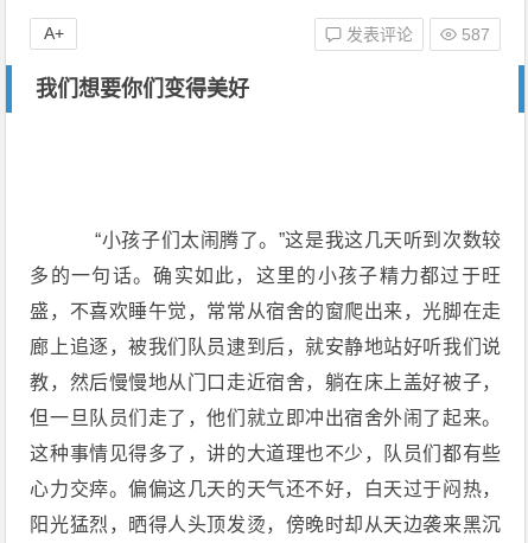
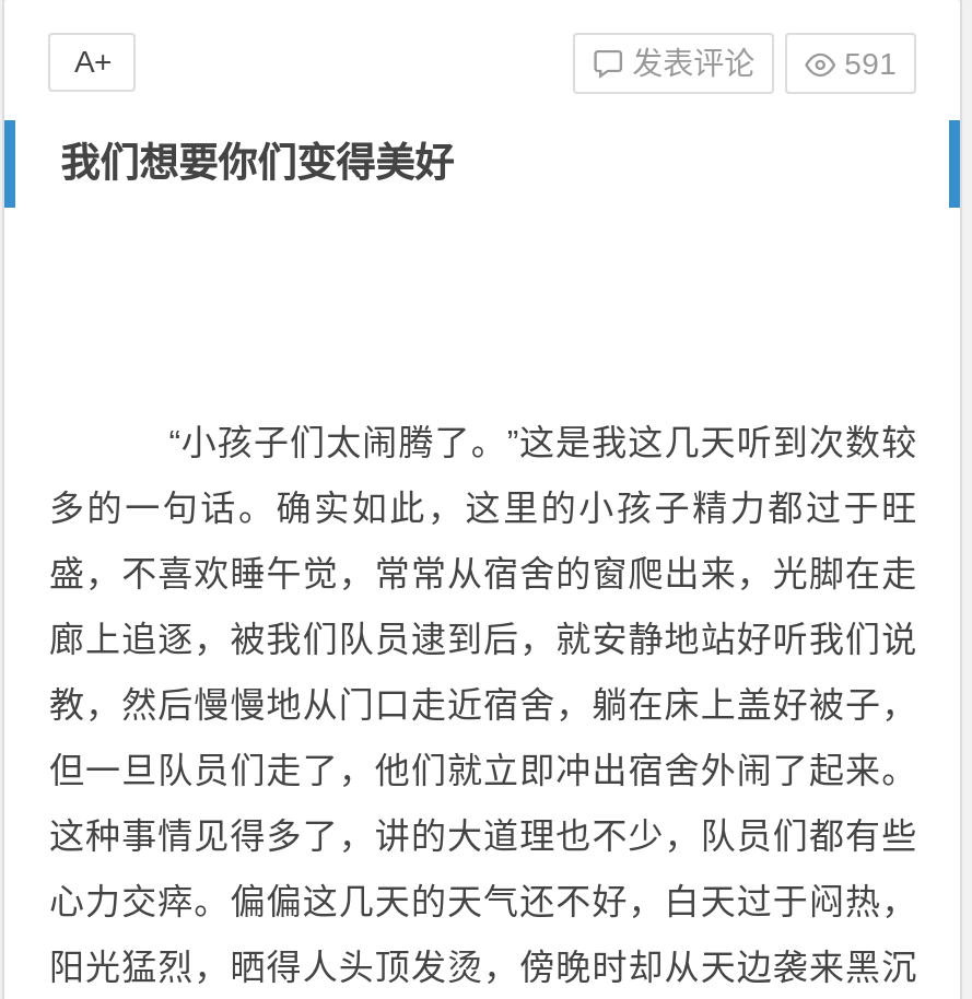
[457,25,490,44] 587 -> [836,46,897,81] 591

